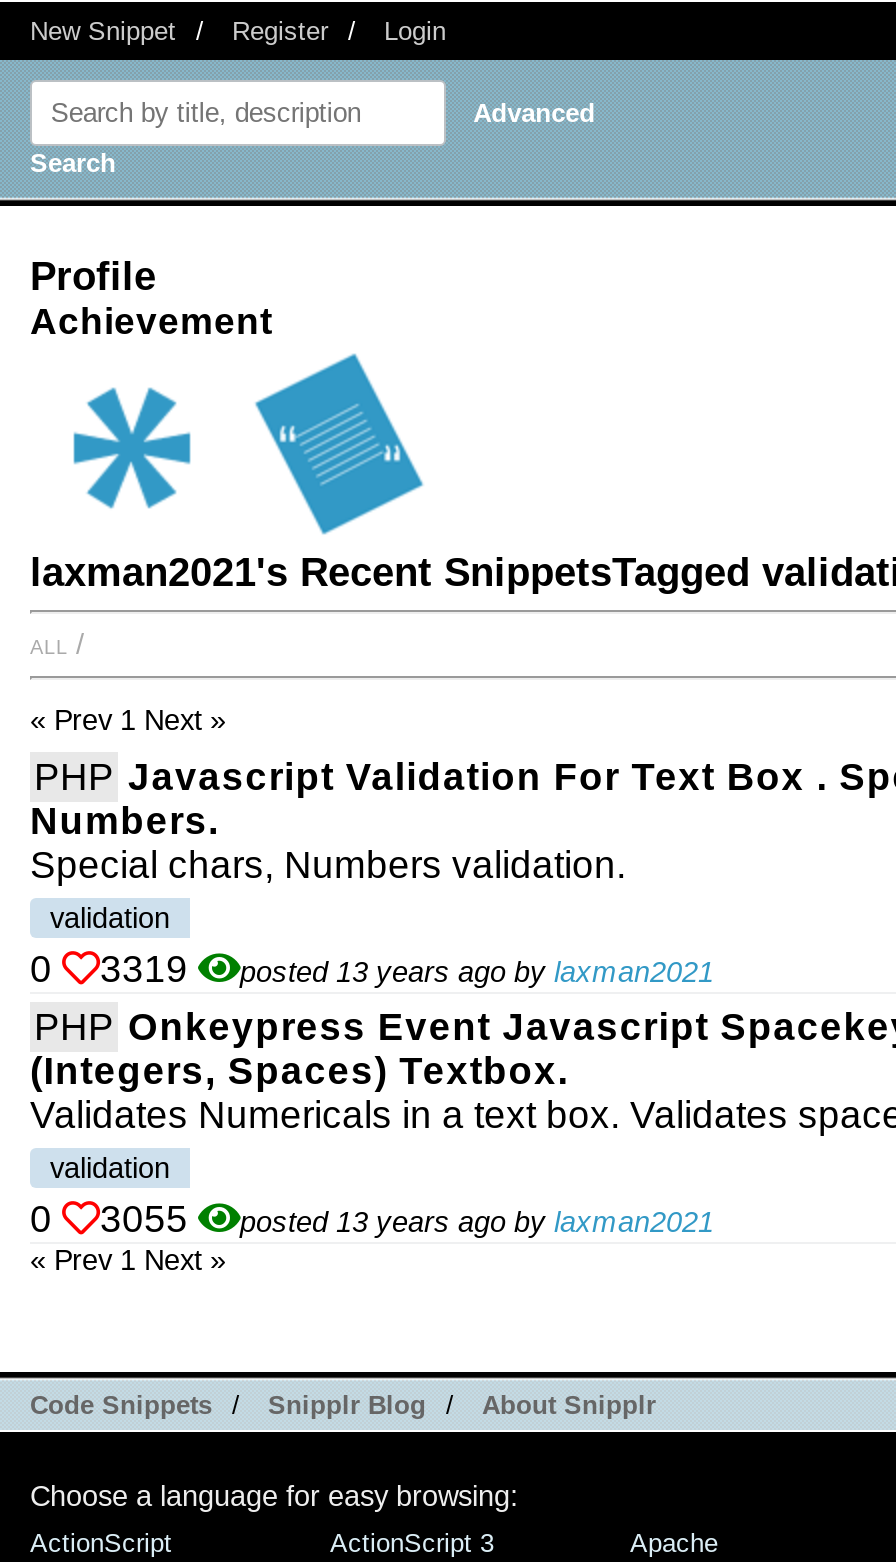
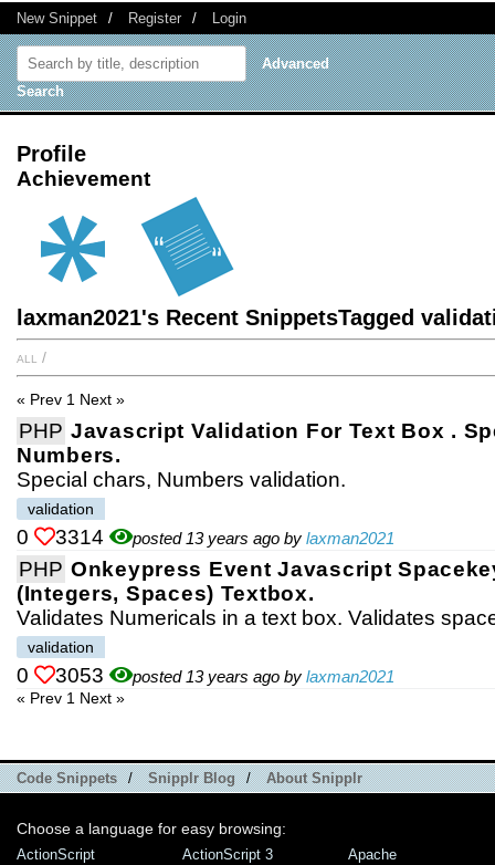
[30,947,714,989] 0 3319 posted 13 years ago by laxman2021 -> [17,525,394,548] 0 3314 posted 13 years ago by laxman2021
[30,1197,714,1239] 0 3055 posted 13 years ago by laxman2021 -> [17,663,394,686] 0 3053 posted 13 years ago by laxman2021

